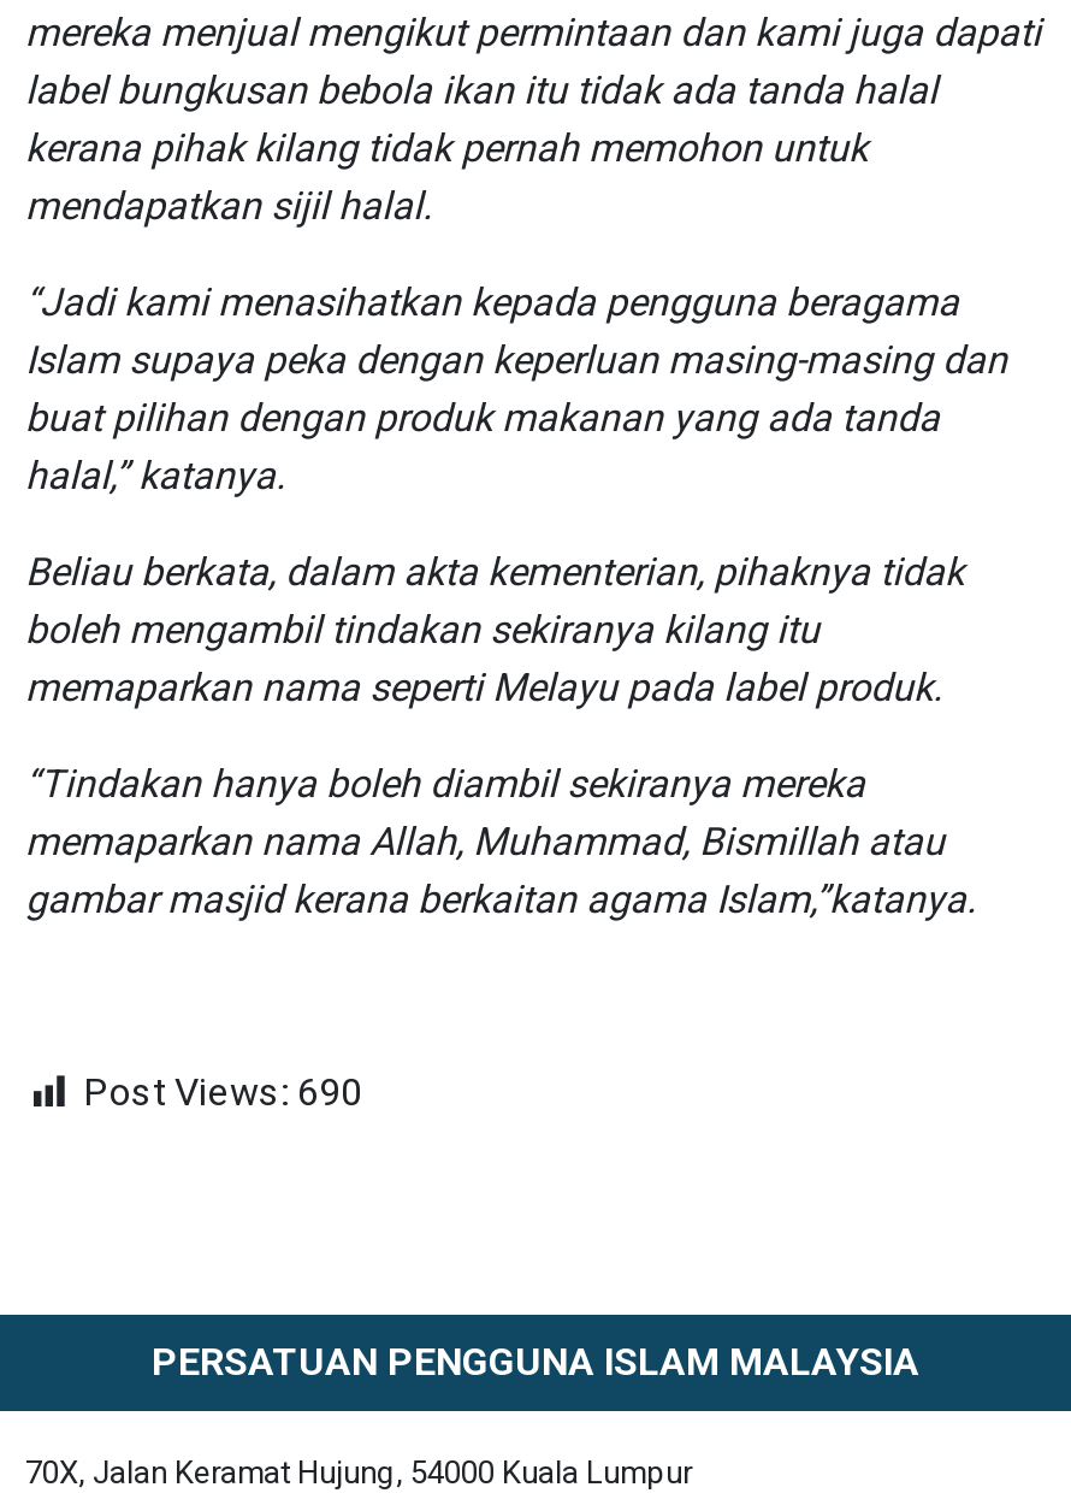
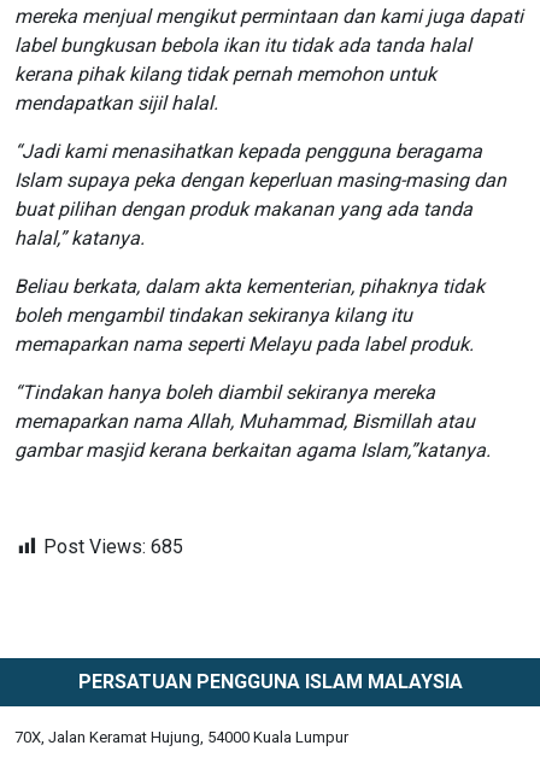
[83,1069,362,1115] Post Views: 690 -> [43,535,183,558] Post Views: 685

